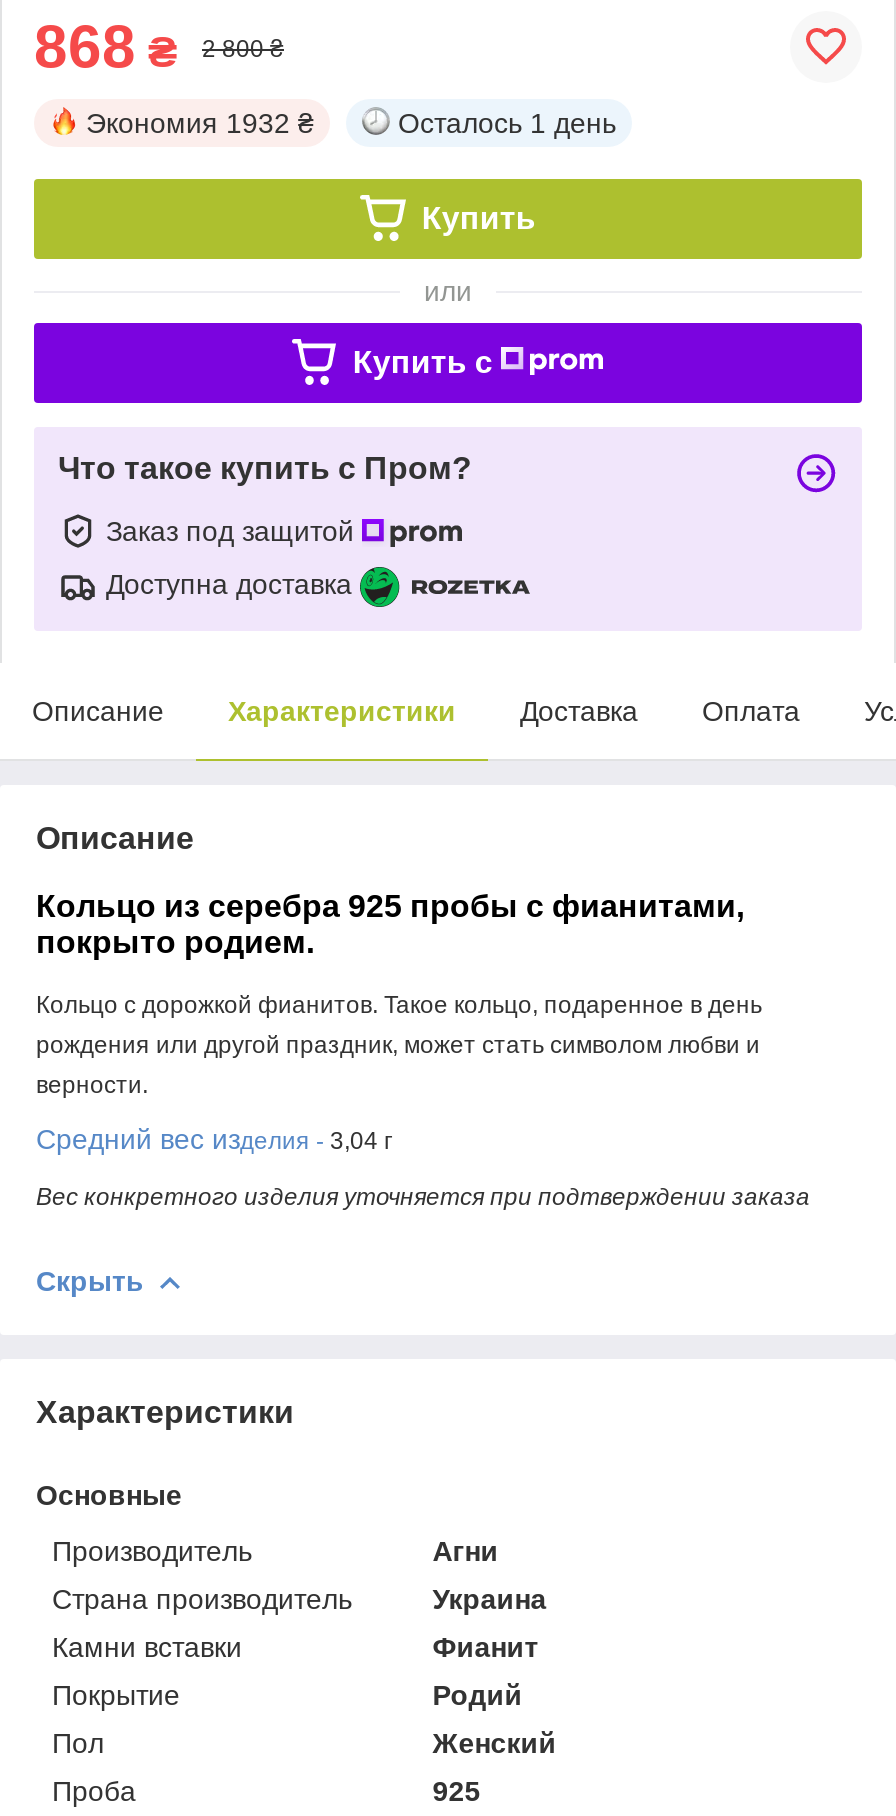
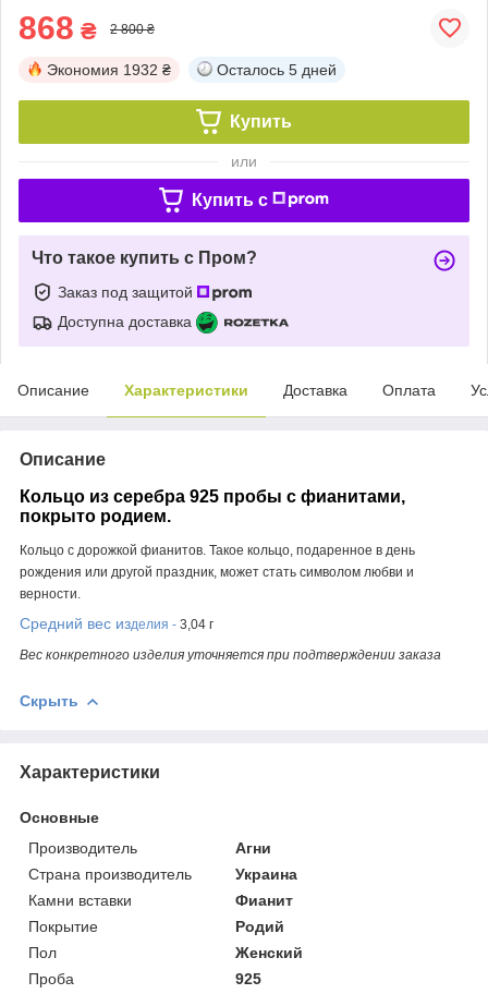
[398,107,616,139] Осталось 1 день -> [217,61,337,78] Осталось 5 дней

